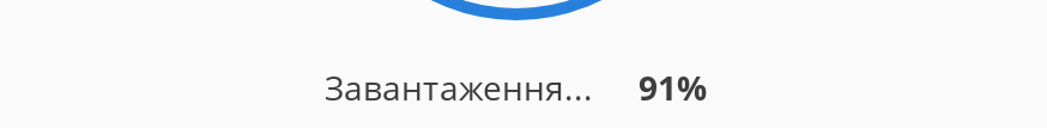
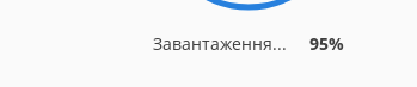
[325,63,708,109] Завантаження... 91% -> [153,32,344,54] Завантаження... 95%

